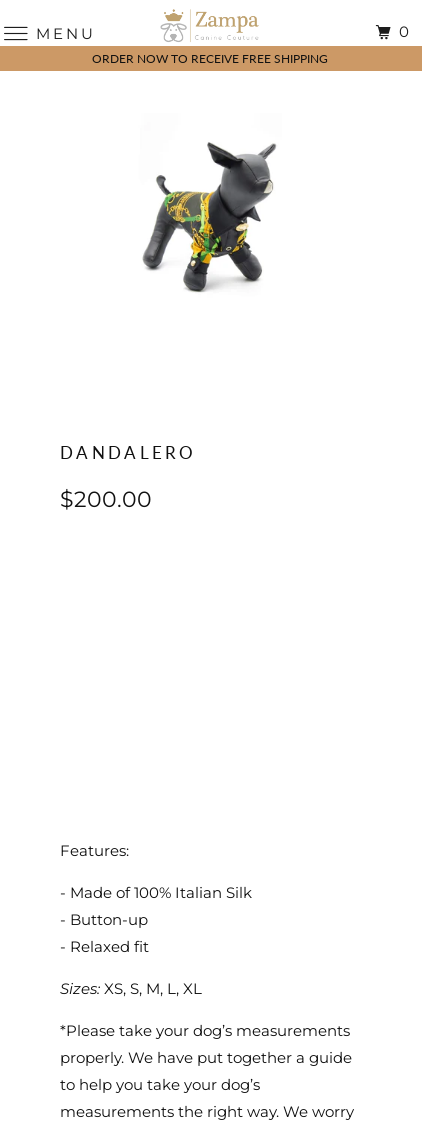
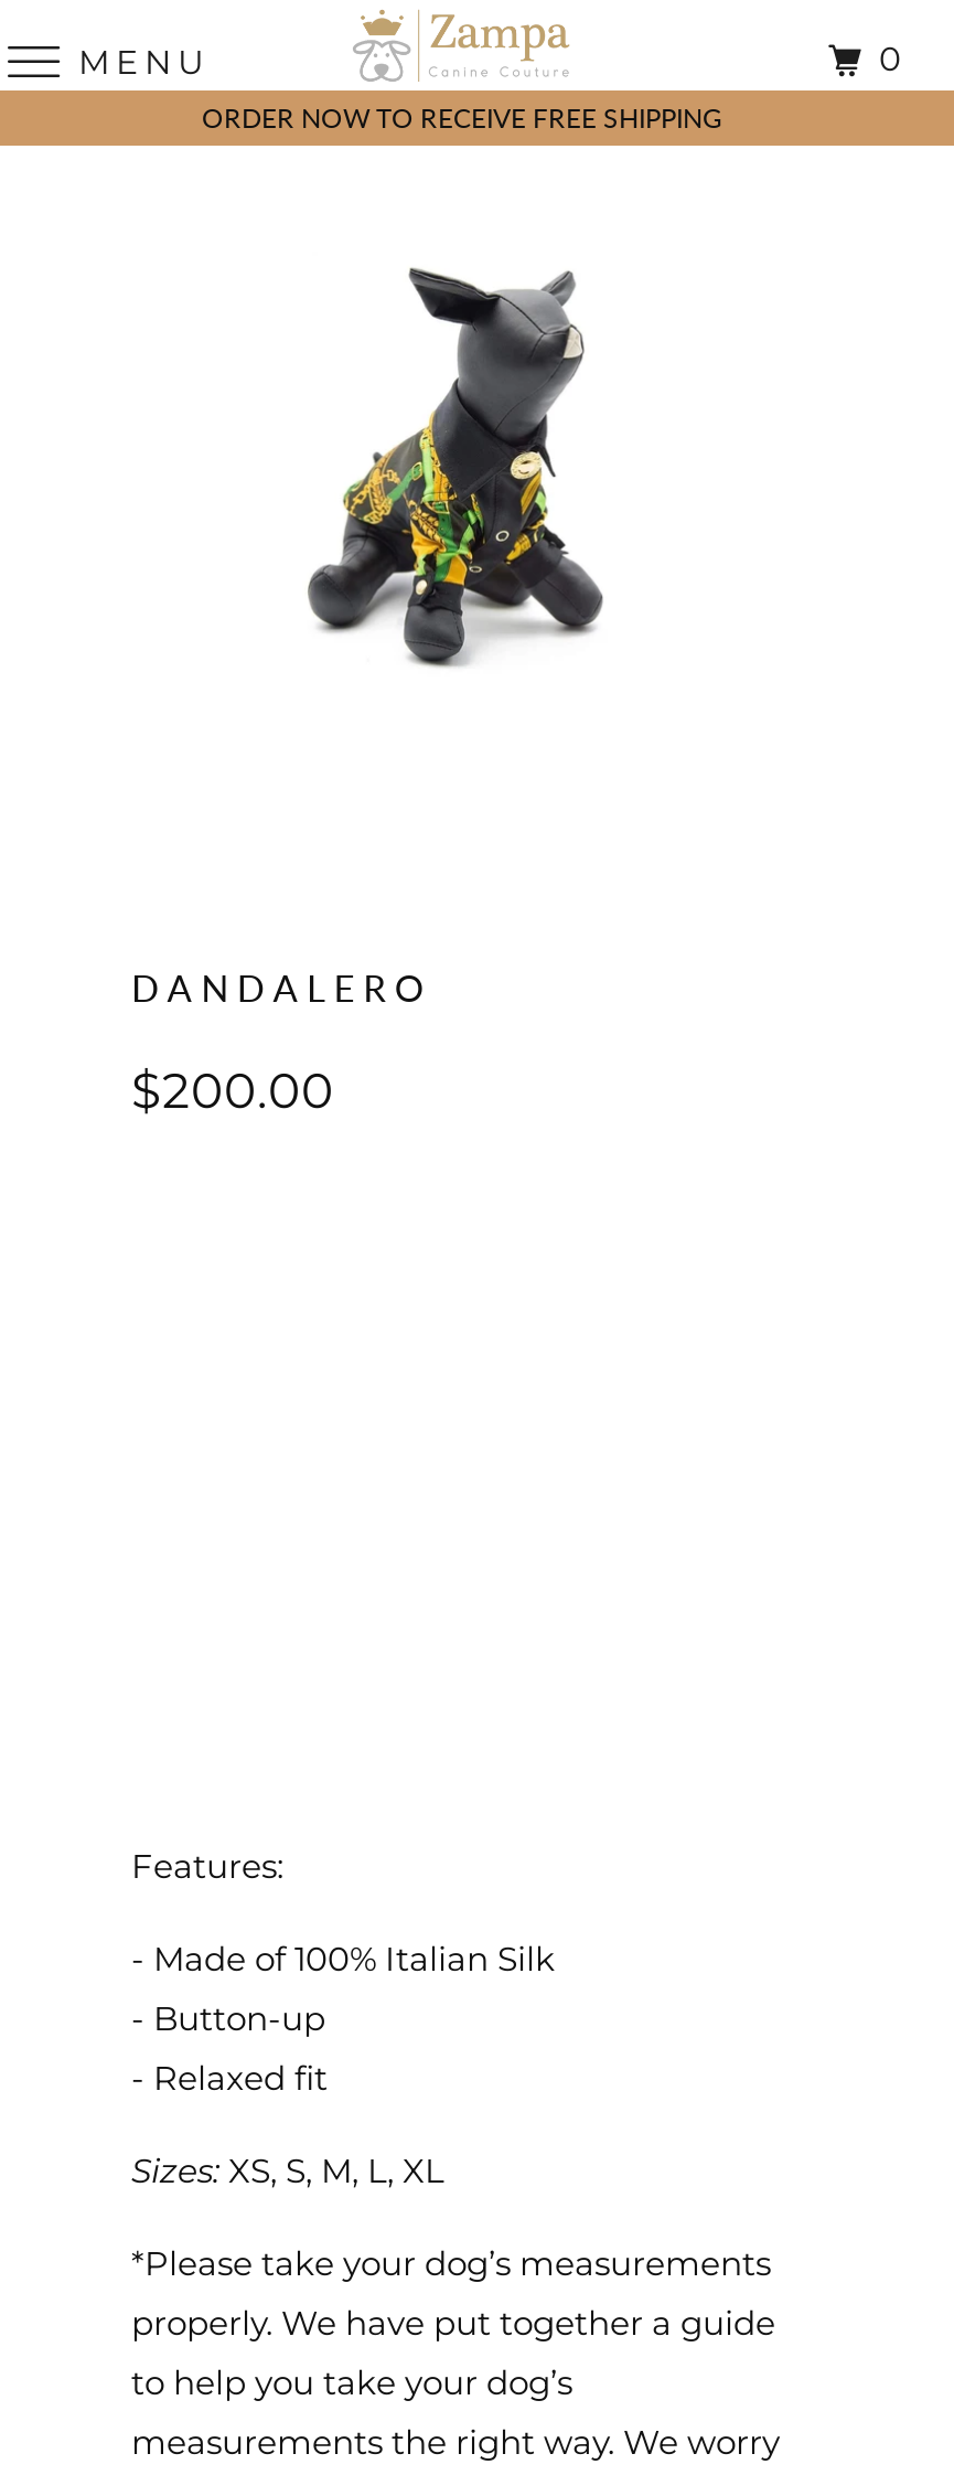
[140,127,277,307] [image] -> [306,267,608,669] [image]

